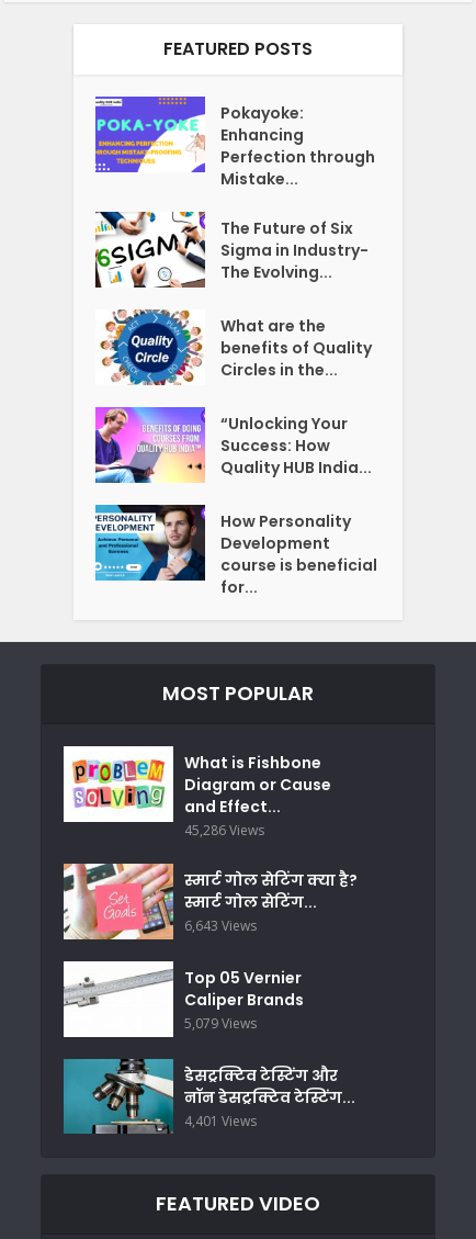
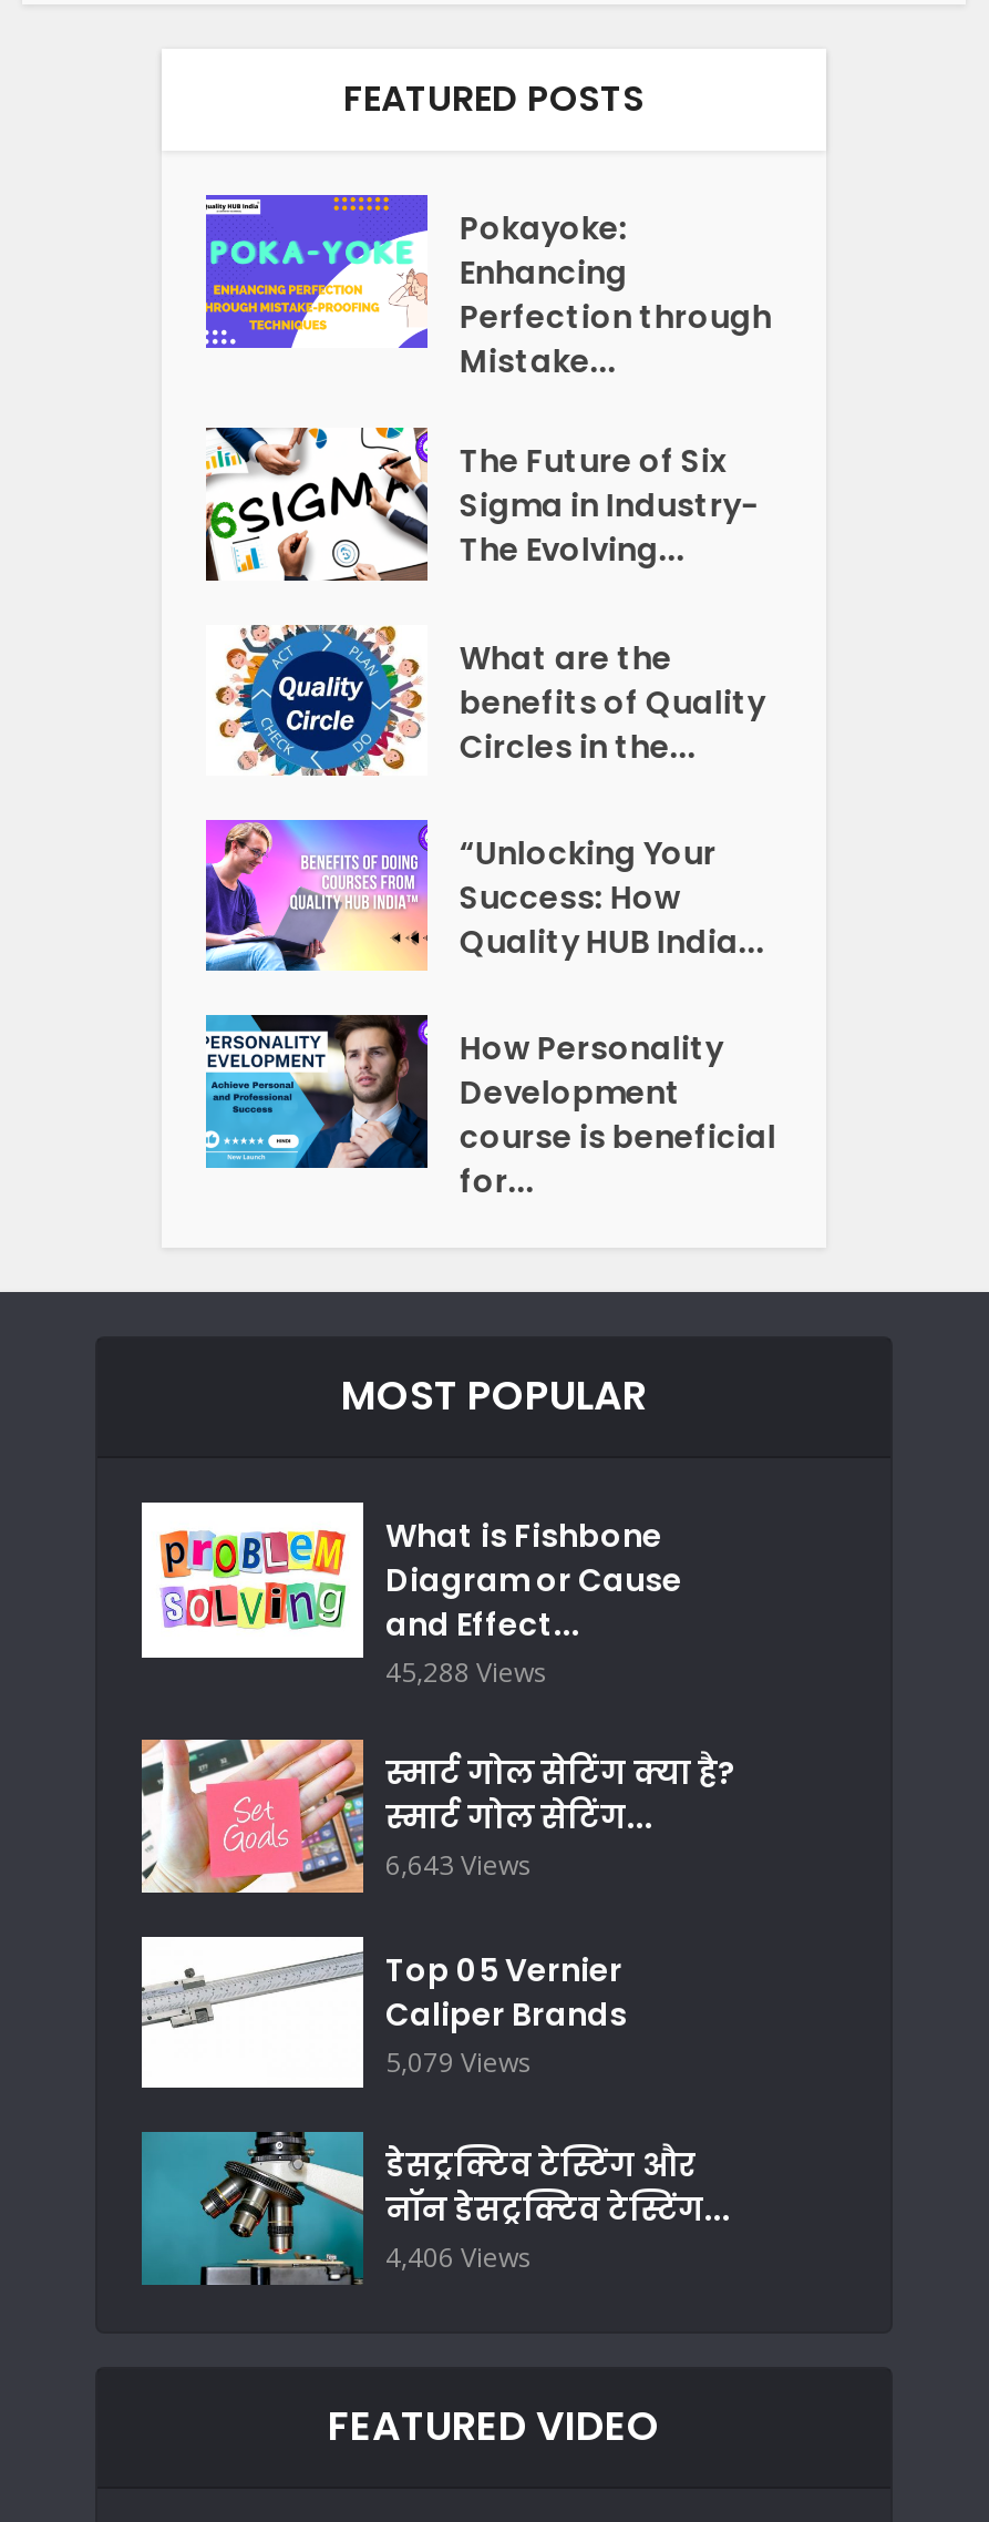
[184,820,264,839] 45,286 Views -> [385,1654,547,1692] 45,288 Views
[184,1111,257,1130] 4,401 Views -> [385,2239,532,2277] 4,406 Views

